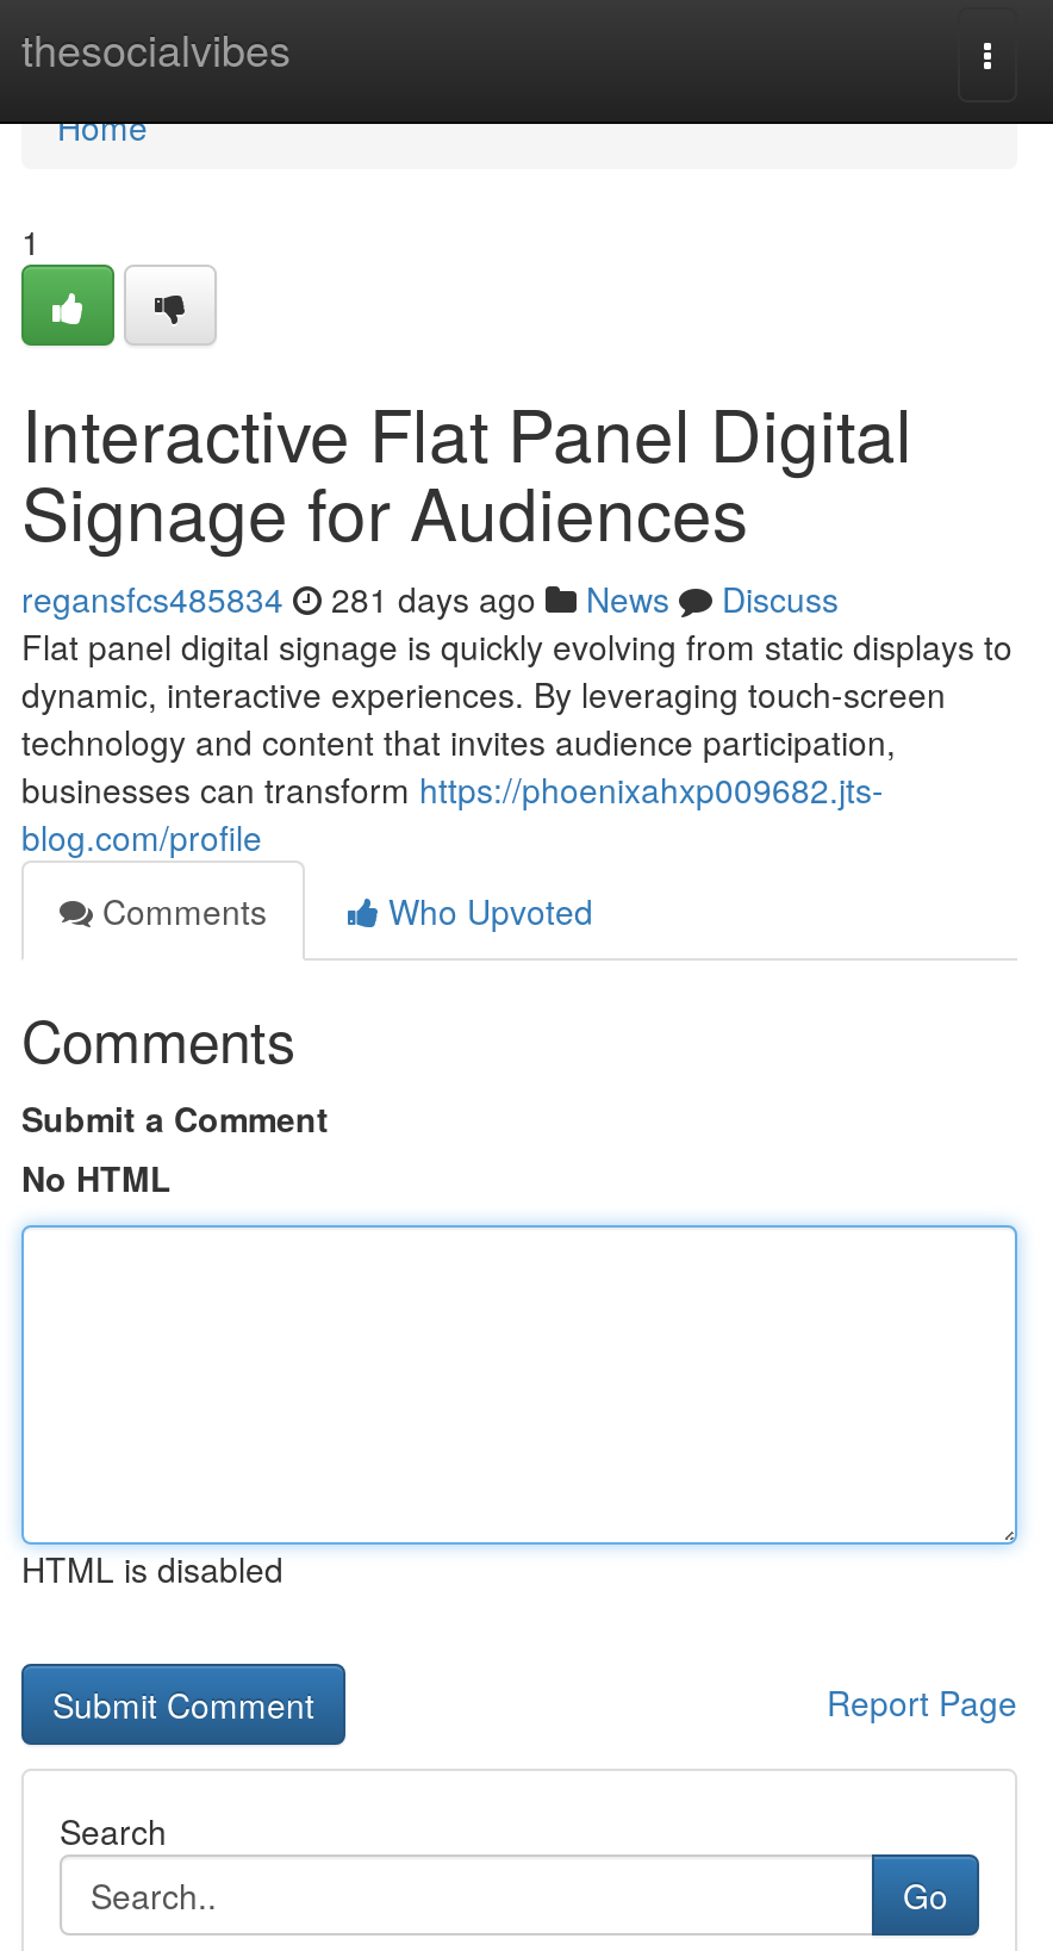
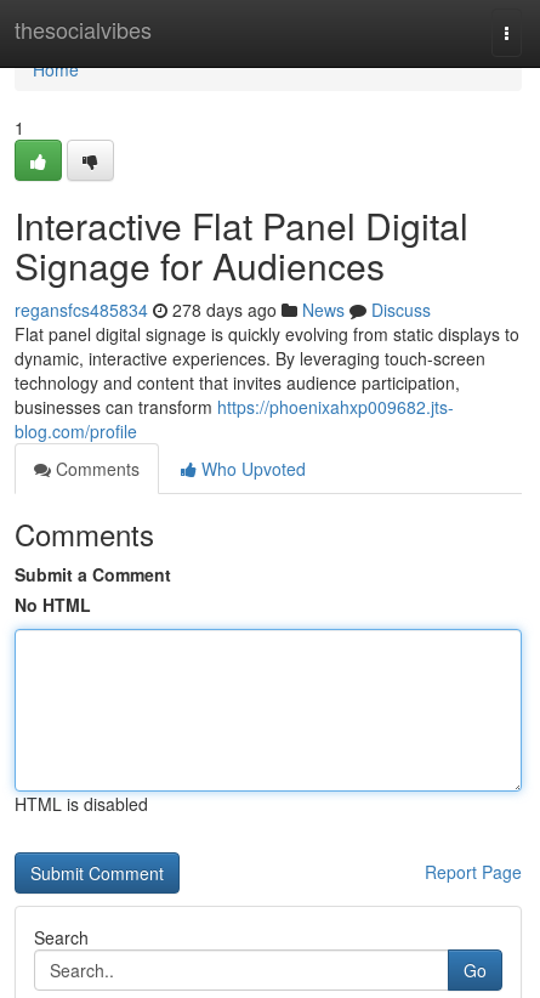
[21,574,839,622] regansfcs485834 281 days ago News Discuss -> [15,297,431,322] regansfcs485834 278 days ago News Discuss

